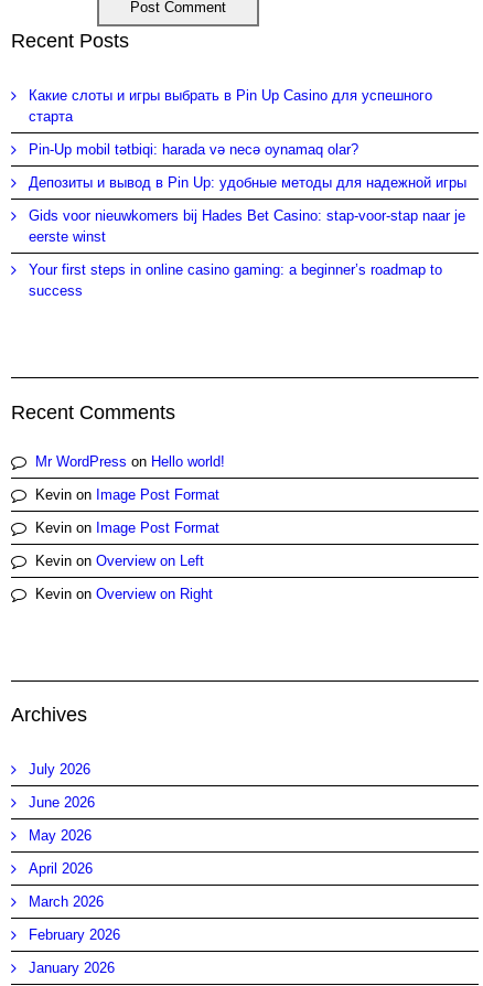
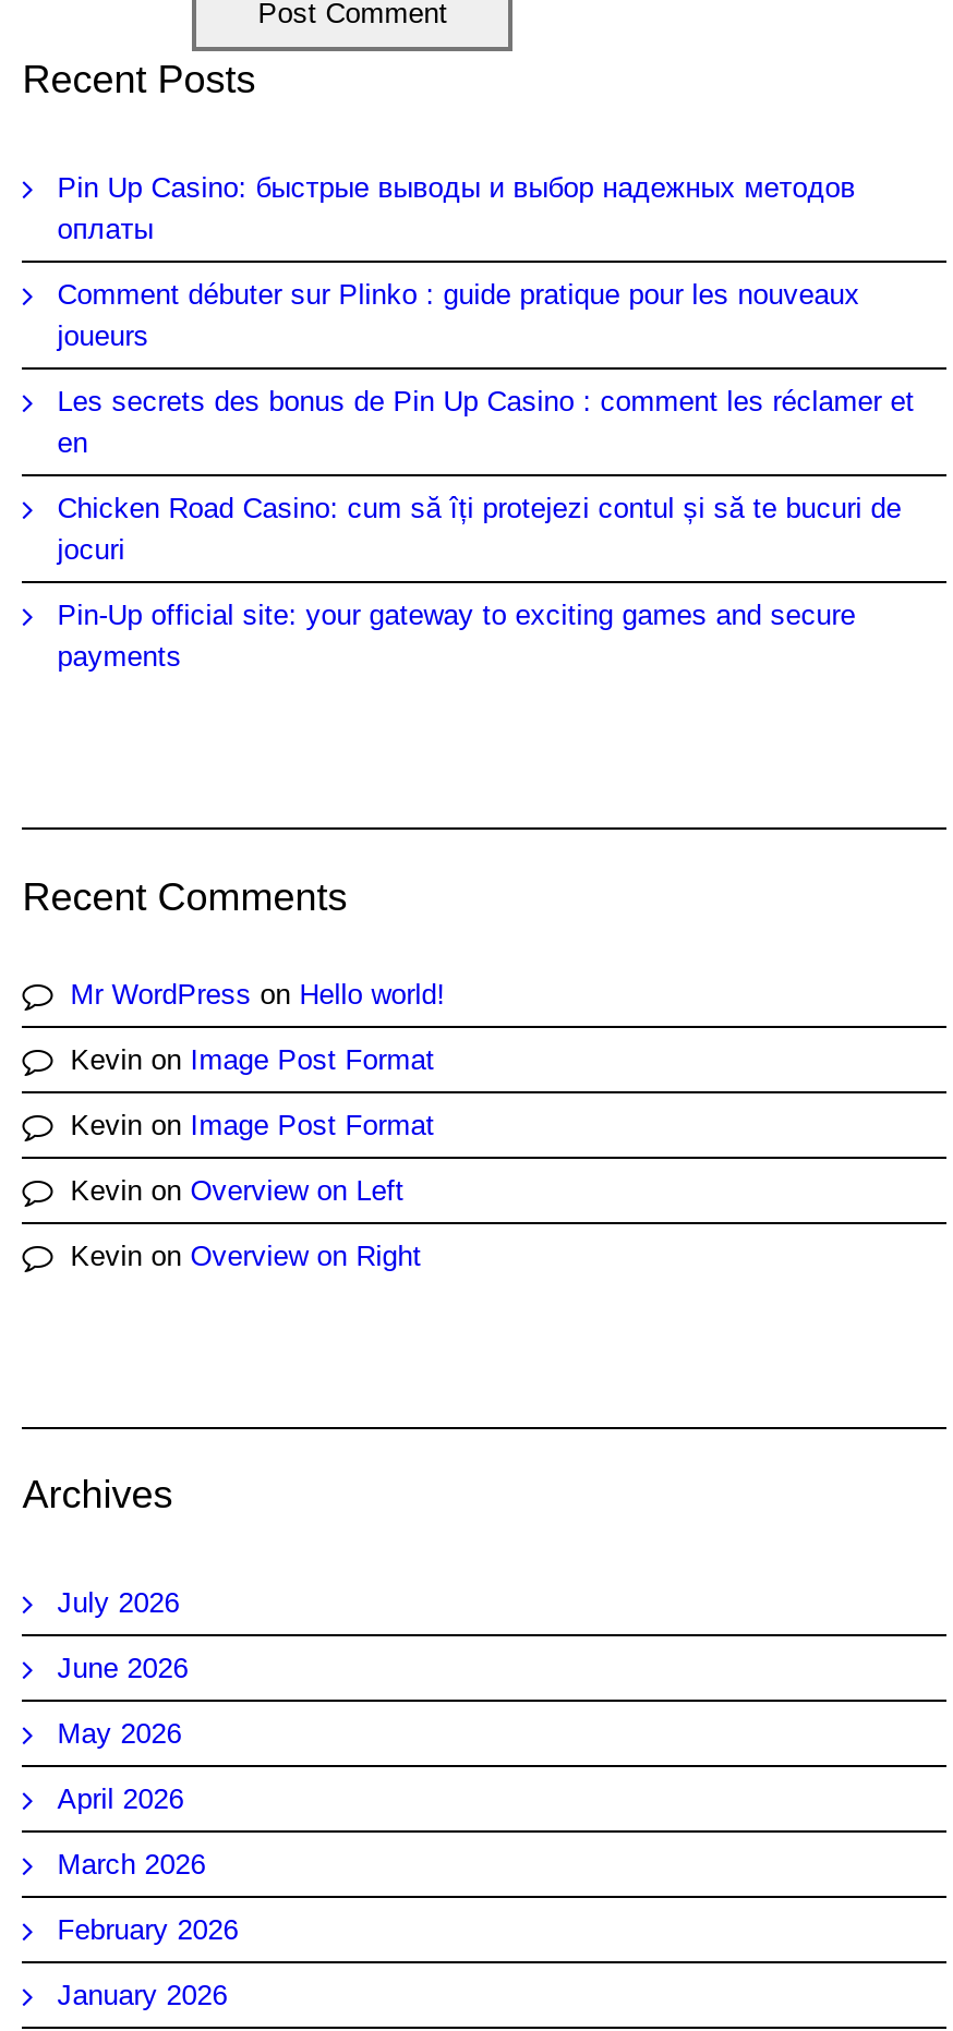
[29,87,432,125] Какие слоты и игры выбрать в Pin Up Casino для успешного | старта -> [57,172,855,246] Pin Up Casino: быстрые выводы и выбор надежных методов | оплаты
[29,141,359,158] Pin-Up mobil tətbiqi: harada və necə oynamaq olar? -> [57,278,860,353] Comment débuter sur Plinko : guide pratique pour les nouveaux | joueurs
[29,174,467,191] Депозиты и вывод в Pin Up: удобные методы для надежной игры -> [57,385,914,459] Les secrets des bonus de Pin Up Casino : comment les réclamer et | en
[29,208,466,245] Gids voor nieuwkomers bij Hades Bet Casino: stap-voor-stap naar je | eerste winst -> [57,492,901,566] Chicken Road Casino: cum să îți protejezi contul și să te bucuri de | jocuri
[29,262,442,299] Your first steps in online casino gaming: a beginner’s roadmap to | success -> [57,599,855,673] Pin-Up official site: your gateway to exciting games and secure | payments

